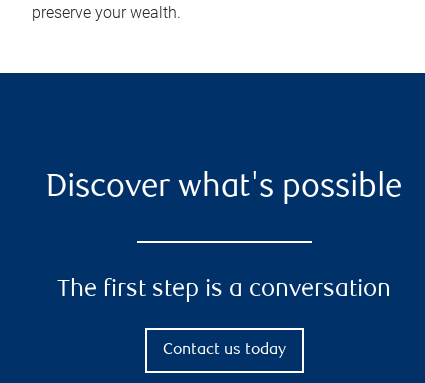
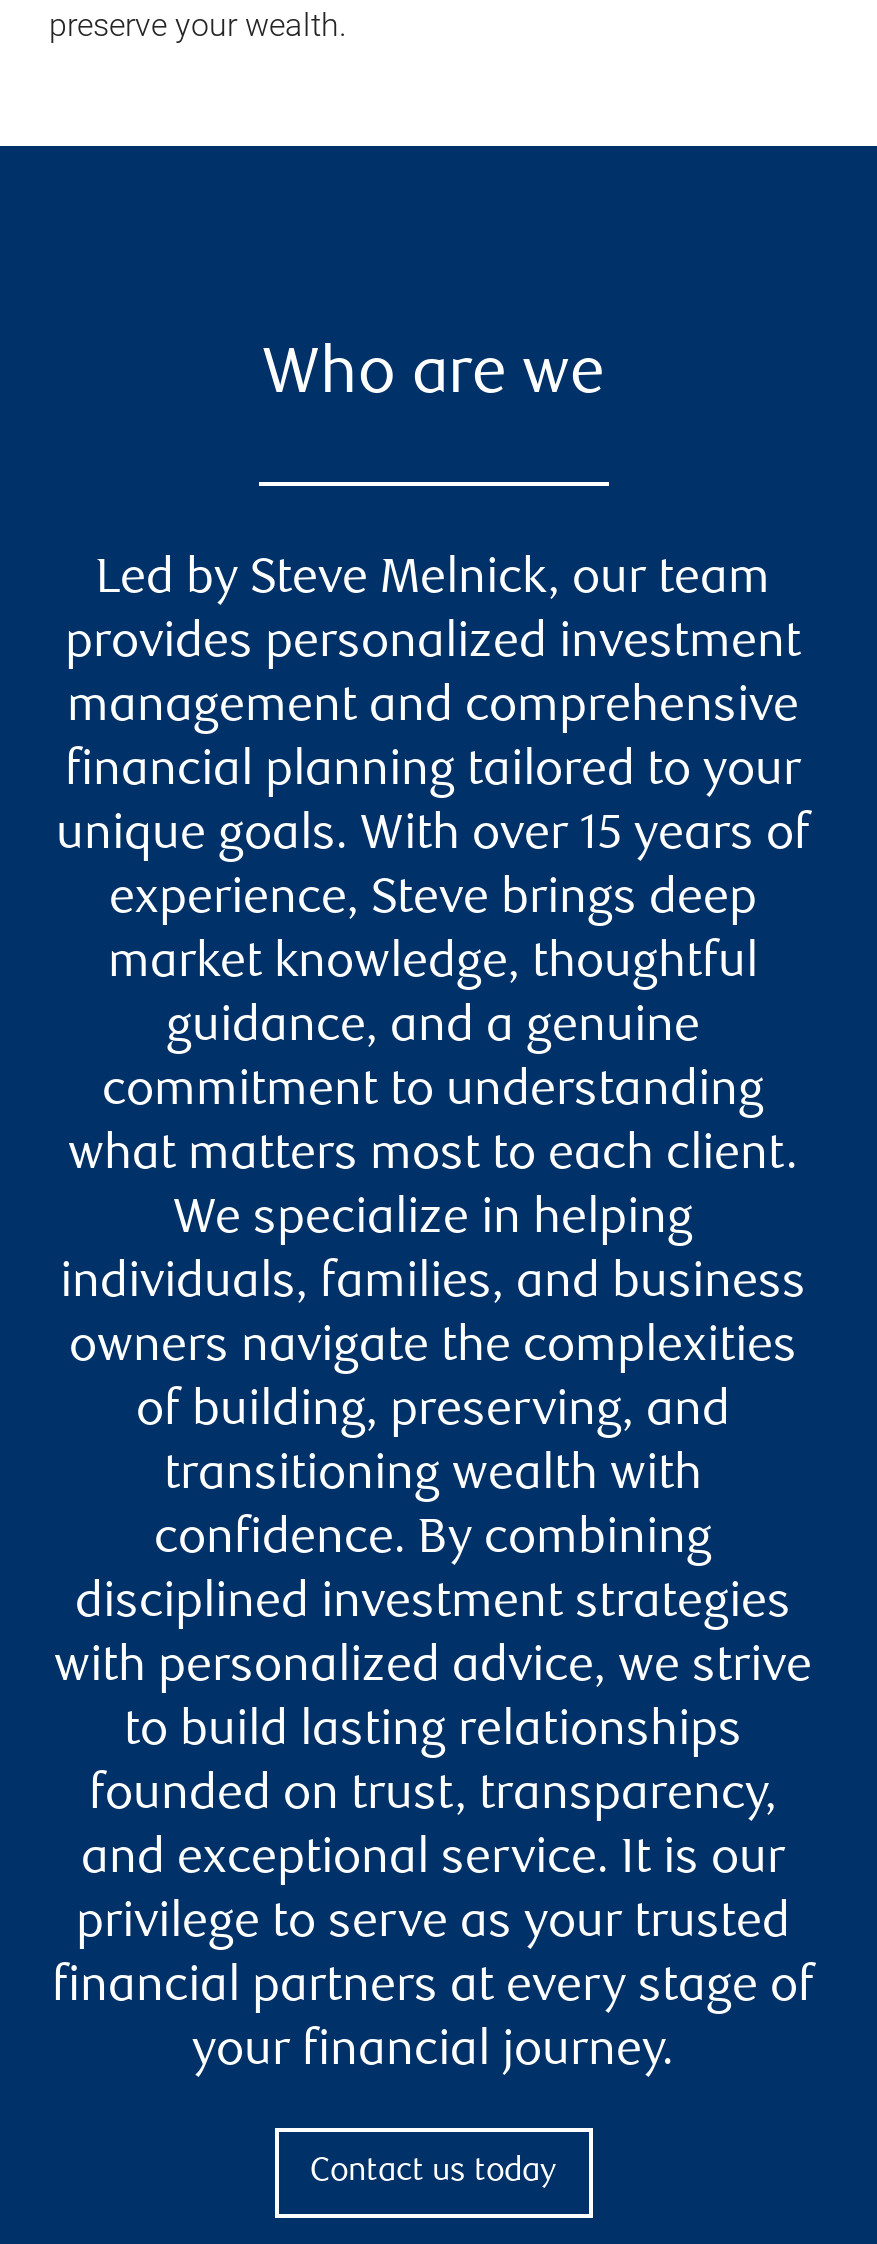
[46,172,402,205] Discover what's possible -> [262,344,604,410] Who are we
[57,278,391,303] The first step is a conversation -> [52,556,814,2078] Led by Steve Melnick, our team | provides personalized investment | management and comprehensive | financial planning tailored to your | unique goals. With over 15 years of | experience, Steve brings deep | market knowledge, thoughtful | guidance, and a genuine | commitment to understanding | what matters most to each client. | We specialize in helping | individuals, families, and business | owners navigate the complexities | of building, preserving, and | transitioning wealth with | confidence. By combining | disciplined investment strategies | with personalized advice, we strive | to build lasting relationships | founded on trust, transparency, | and exceptional service. It is our | privilege to serve as your trusted | financial partners at every stage of | your financial journey.

